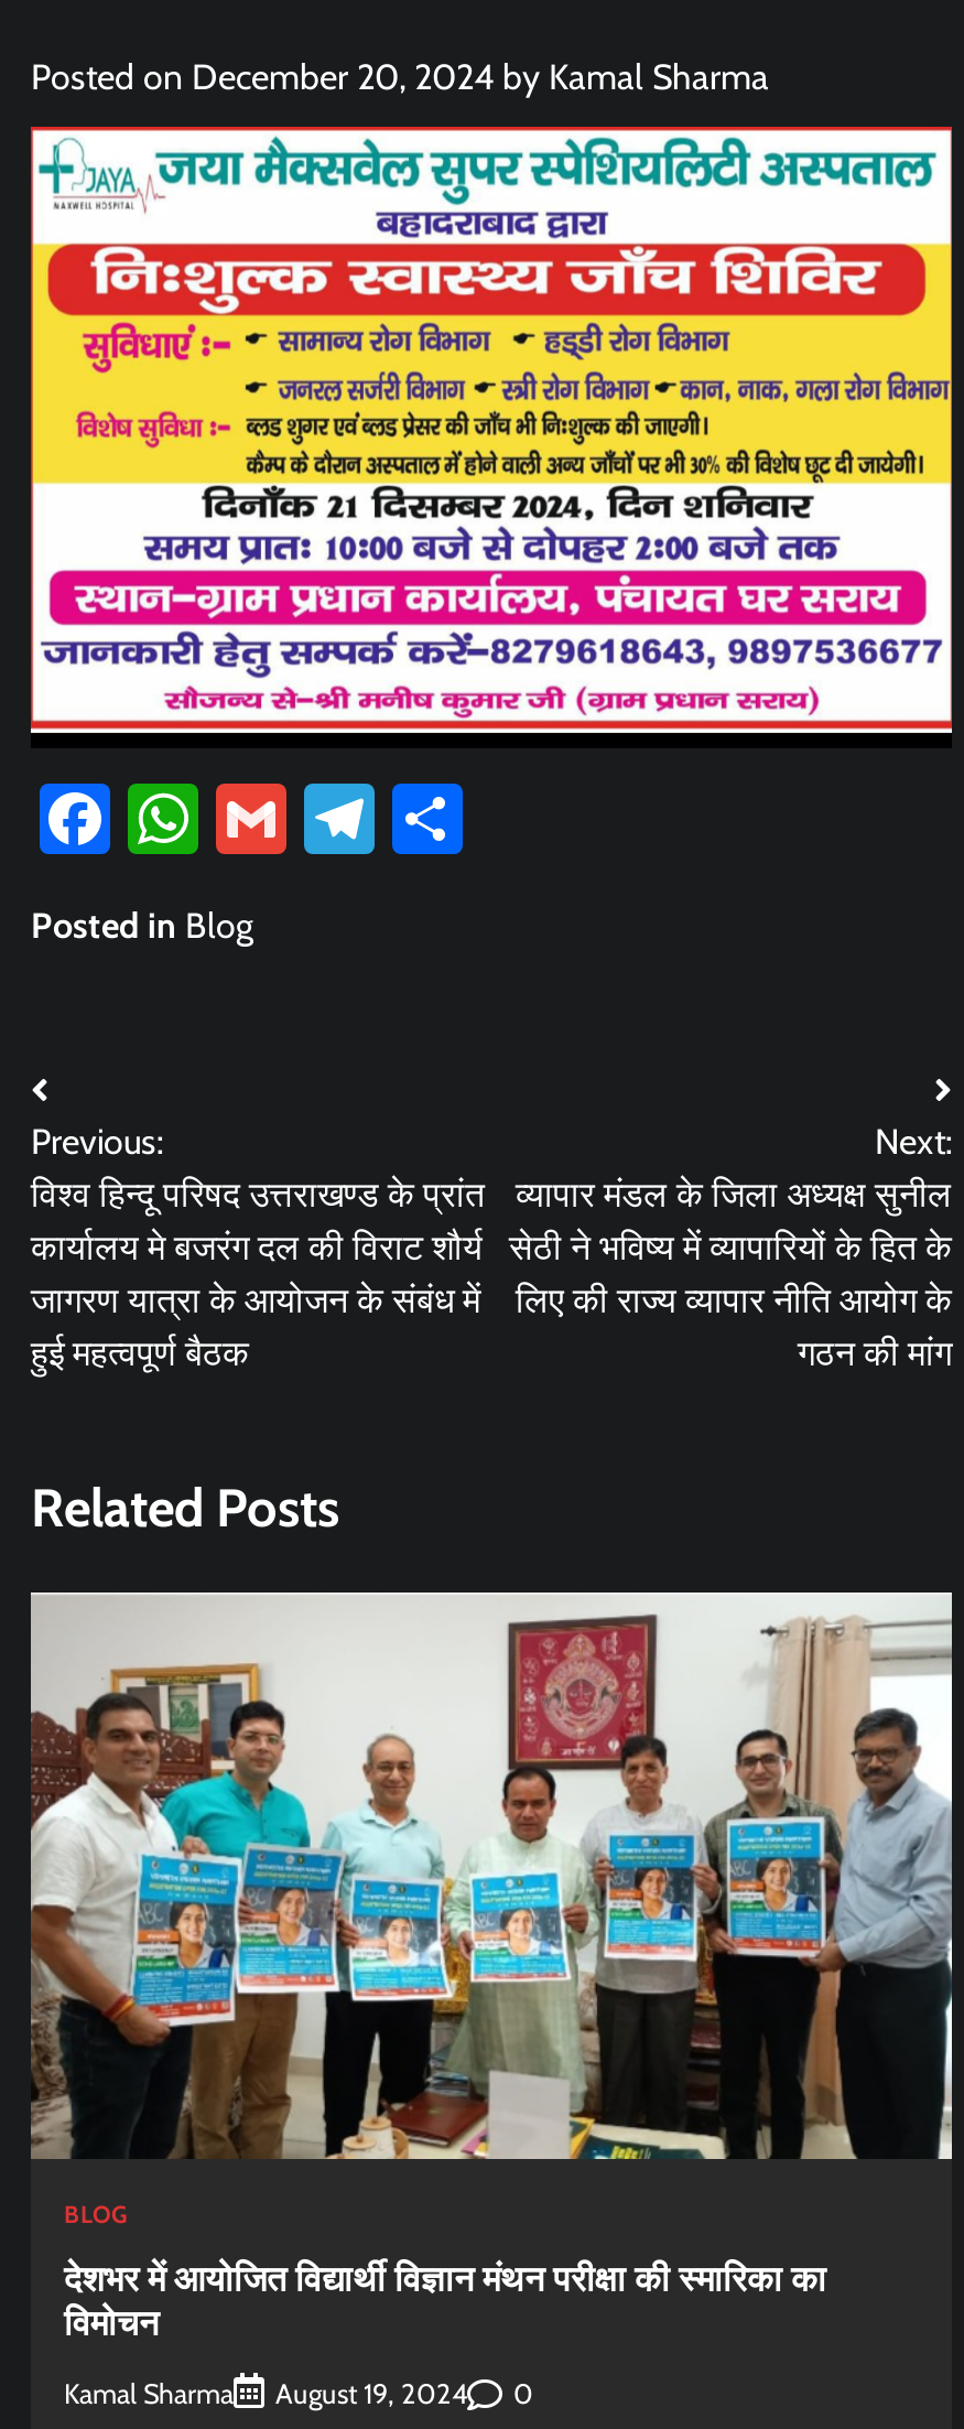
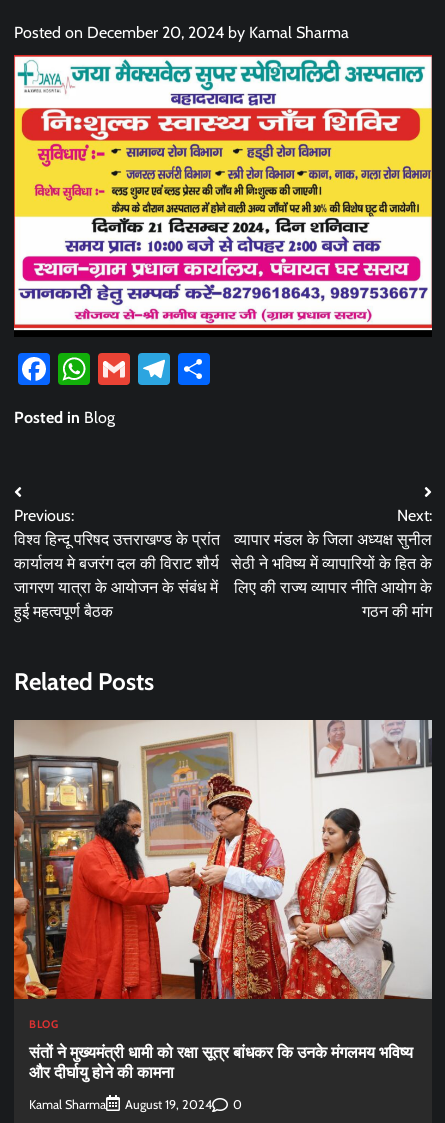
[29,1593,952,2163] [image] -> [14,720,432,1000] [image]
[64,2253,826,2346] देशभर में आयोजित विद्यार्थी विज्ञान मंथन परीक्षा की स्मारिका का | विमोचन -> [29,1041,413,1083] संतों ने मुख्यमंत्री धामी को रक्षा सूत्र बांधकर कि उनके मंगलमय भविष्य | और दीर्घायु होने की कामना

